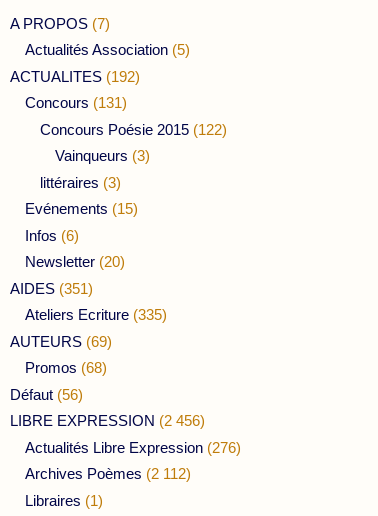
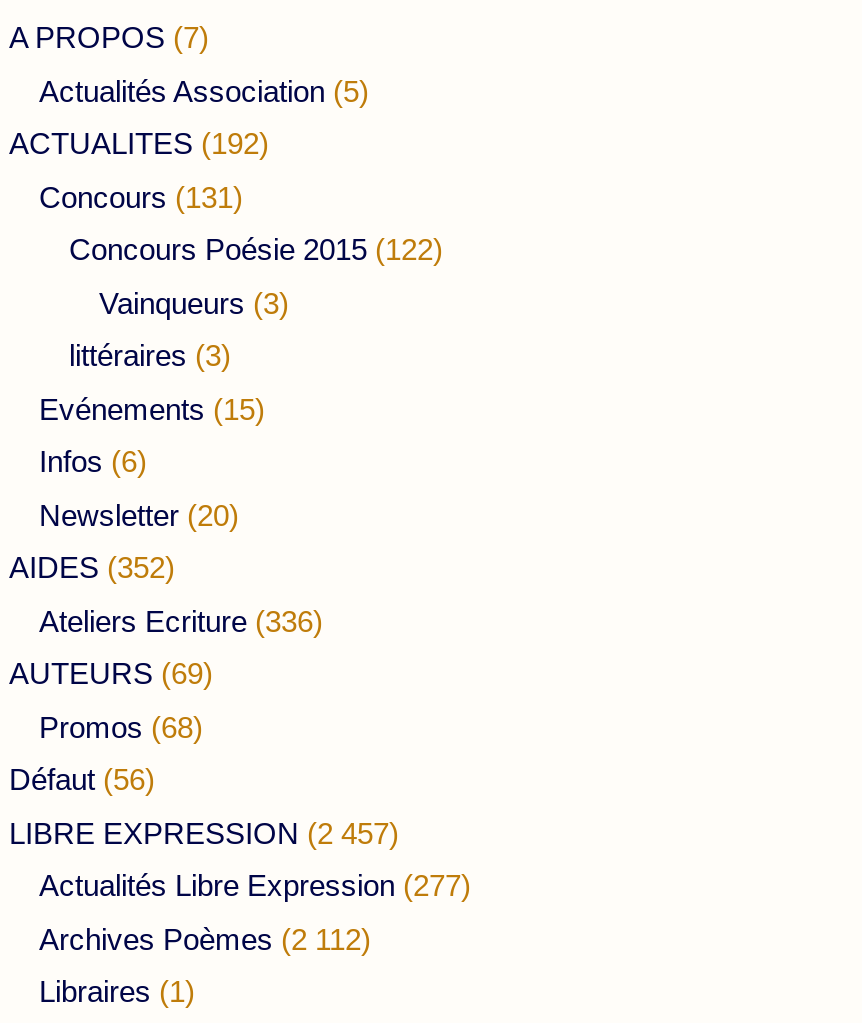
[10,280,93,297] AIDES (351) -> [9,551,175,585] AIDES (352)
[25,306,167,323] Ateliers Ecriture (335) -> [39,604,323,638] Ateliers Ecriture (336)
[10,412,205,429] LIBRE EXPRESSION (2 456) -> [9,816,399,850] LIBRE EXPRESSION (2 457)
[25,439,241,456] Actualités Libre Expression (276) -> [39,869,471,903] Actualités Libre Expression (277)

